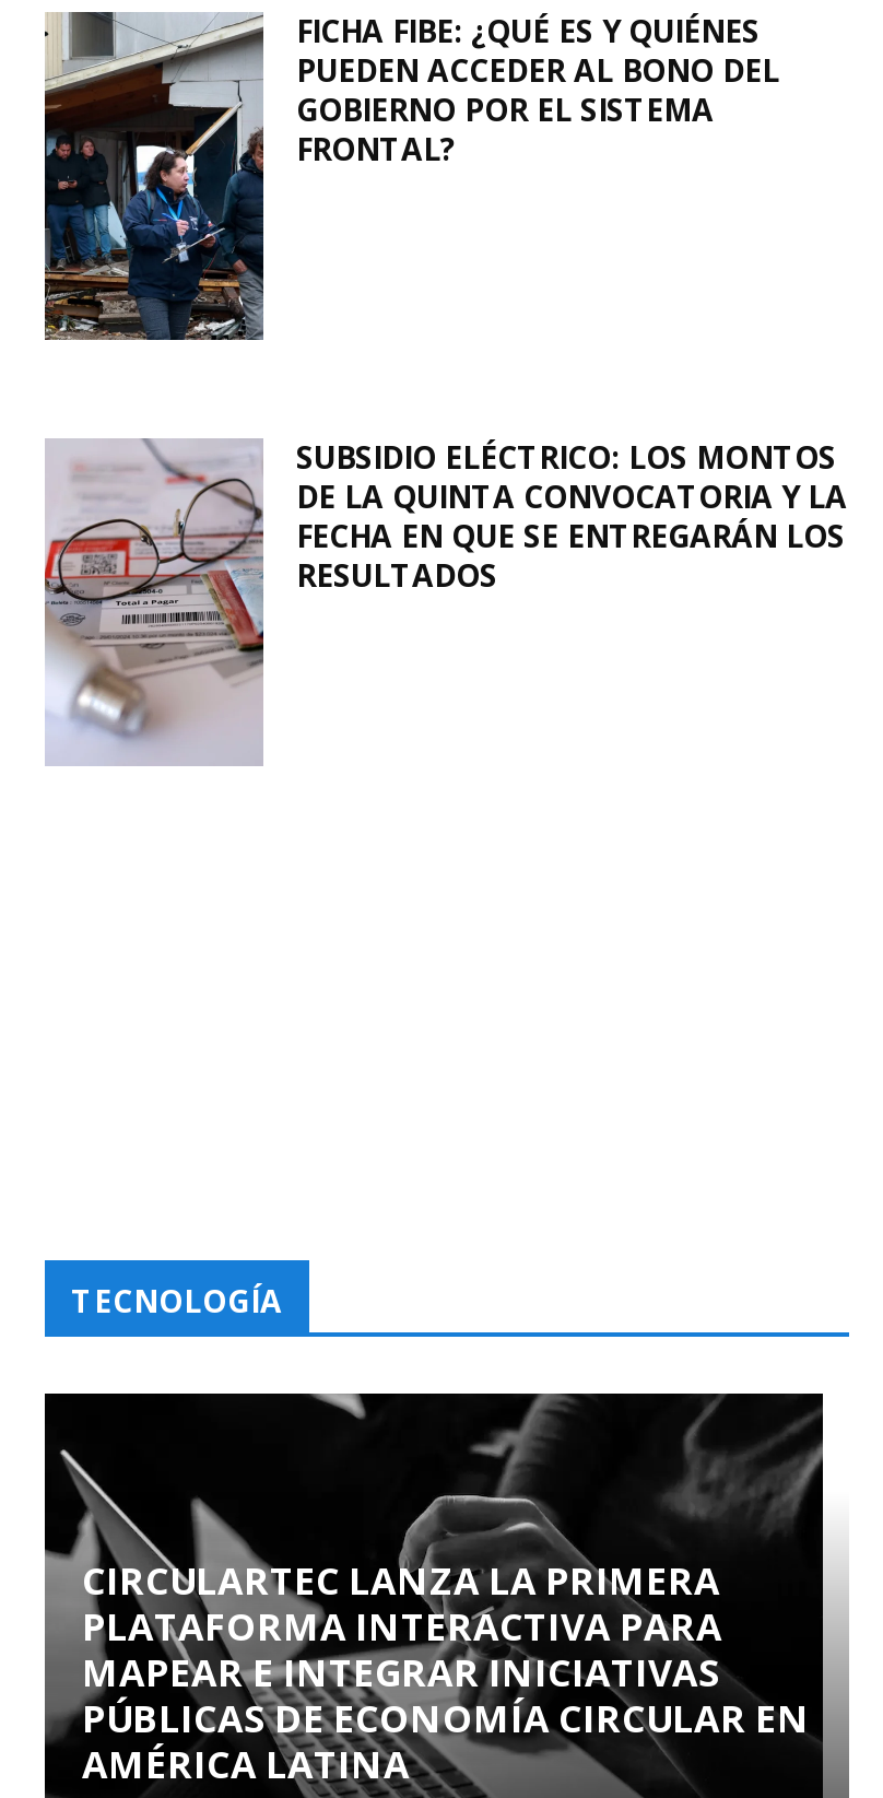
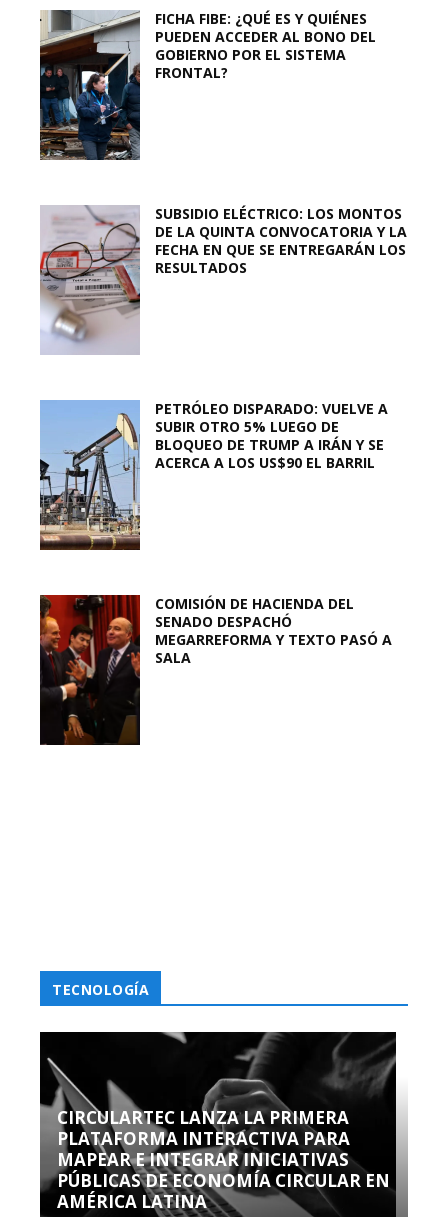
none -> [39,594,392,746] [image] | COMISIÓN DE HACIENDA DEL | SENADO DESPACHÓ | MEGARREFORMA Y TEXTO PASÓ A | SALA
none -> [40,399,388,550] [image] | PETRÓLEO DISPARADO: VUELVE A | SUBIR OTRO 5% LUEGO DE | BLOQUEO DE TRUMP A IRÁN Y SE | ACERCA A LOS US$90 EL BARRIL

